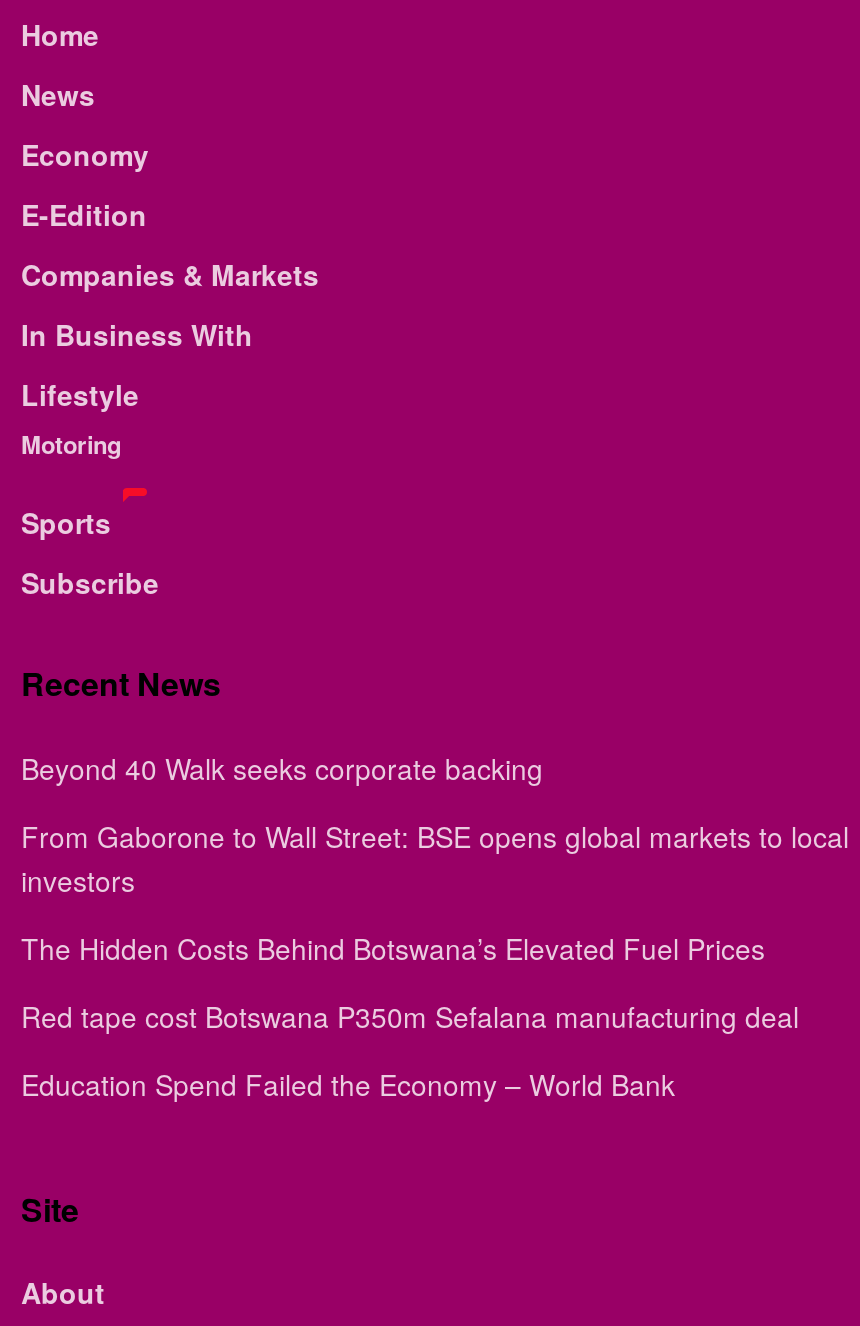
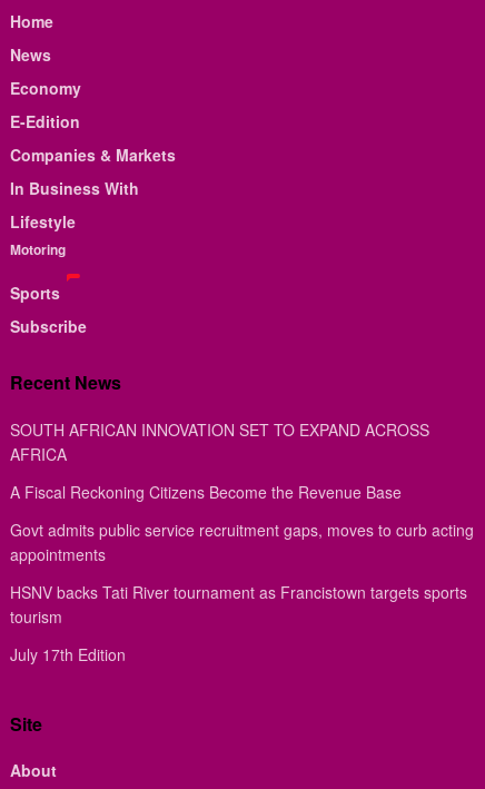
[21,748,543,788] Beyond 40 Walk seeks corporate backing -> [10,418,429,465] SOUTH AFRICAN INNOVATION SET TO EXPAND ACROSS | AFRICA
[21,816,849,900] From Gaborone to Wall Street: BSE opens global markets to local | investors -> [10,481,402,503] A Fiscal Reckoning Citizens Become the Revenue Base
[21,928,765,968] The Hidden Costs Behind Botswana’s Elevated Fuel Prices -> [10,519,474,565] Govt admits public service recruitment gaps, moves to curb acting | appointments
[21,996,799,1036] Red tape cost Botswana P350m Sefalana manufacturing deal -> [10,581,467,628] HSNV backs Tati River tournament as Francistown targets sports | tourism
[21,1064,675,1104] Education Spend Failed the Economy – World Bank -> [10,643,126,665] July 17th Edition

